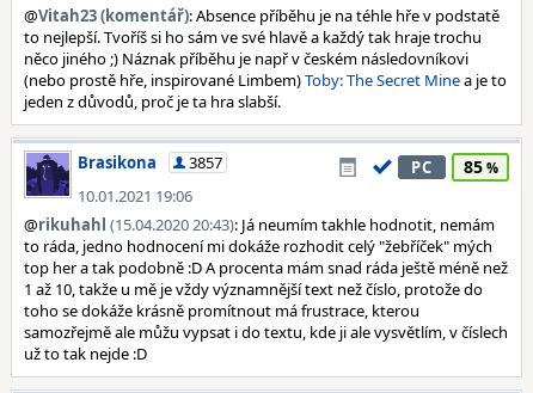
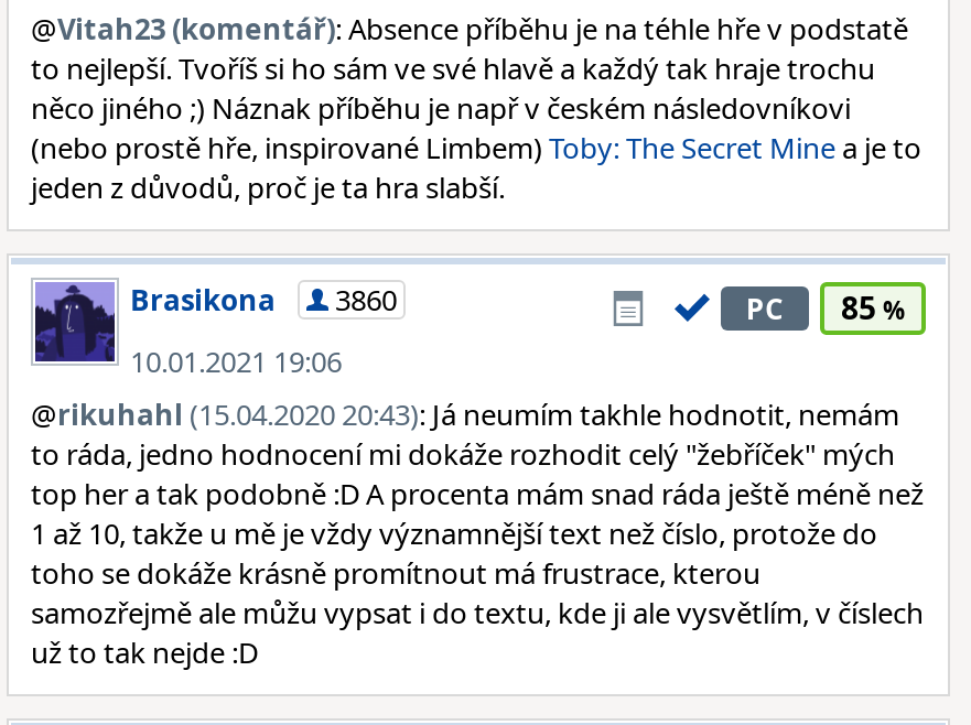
[78,152,222,173] Brasikona 3857 -> [130,280,397,320] Brasikona 3860

